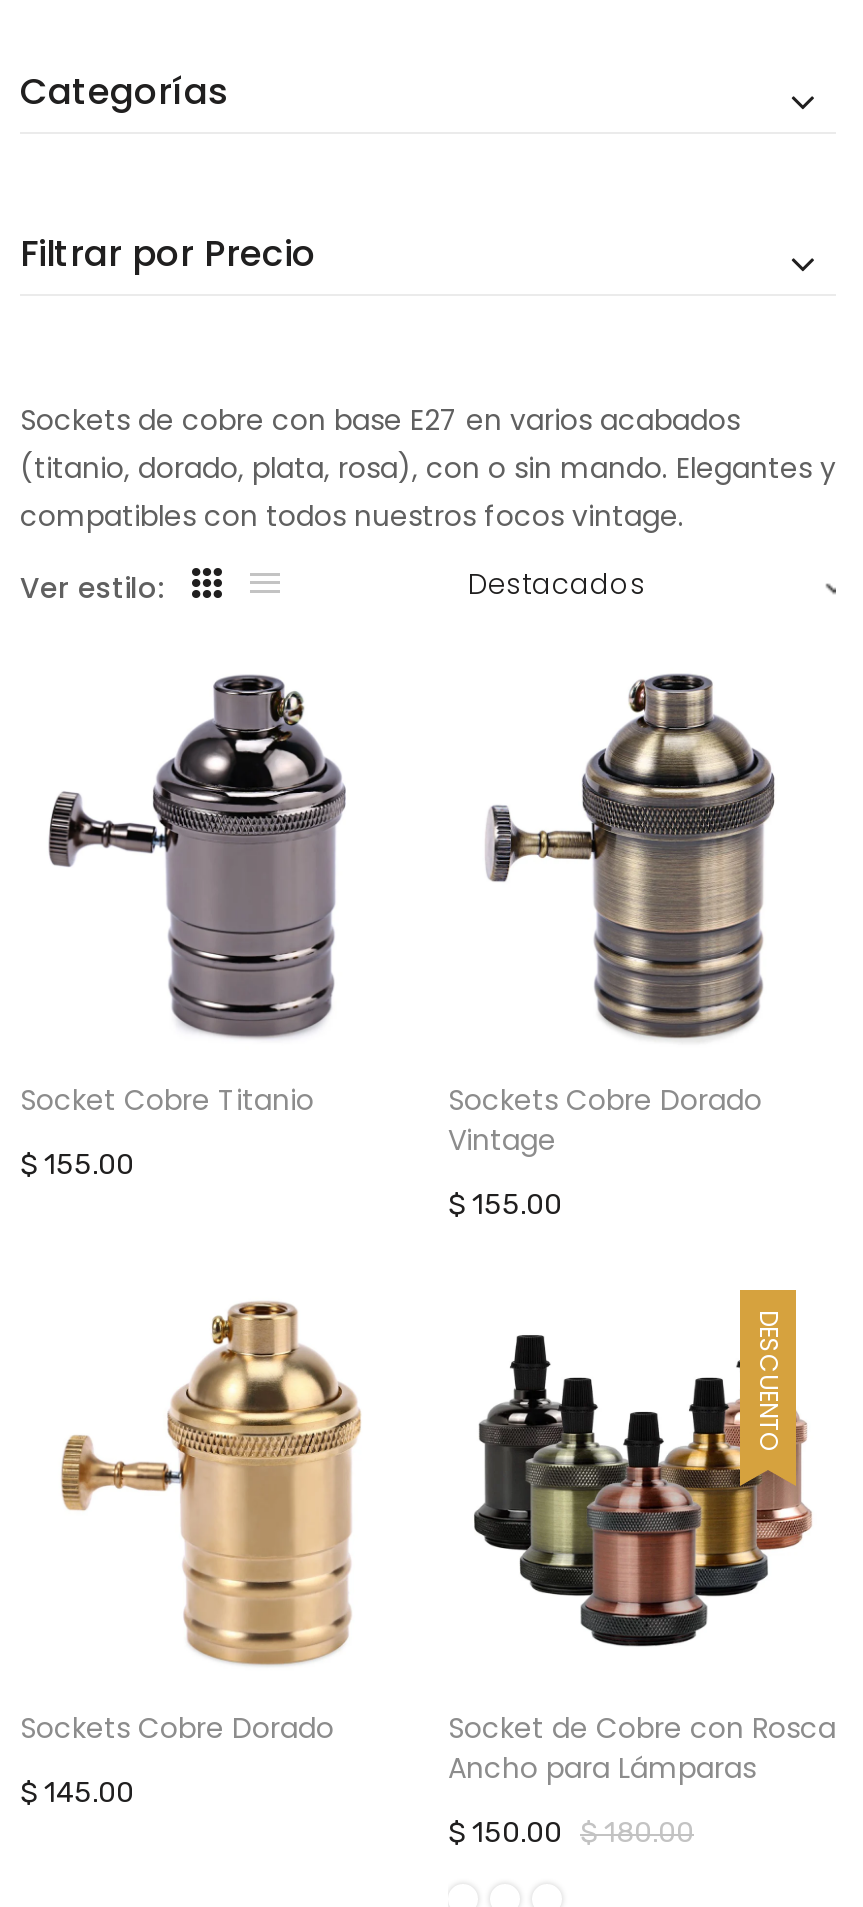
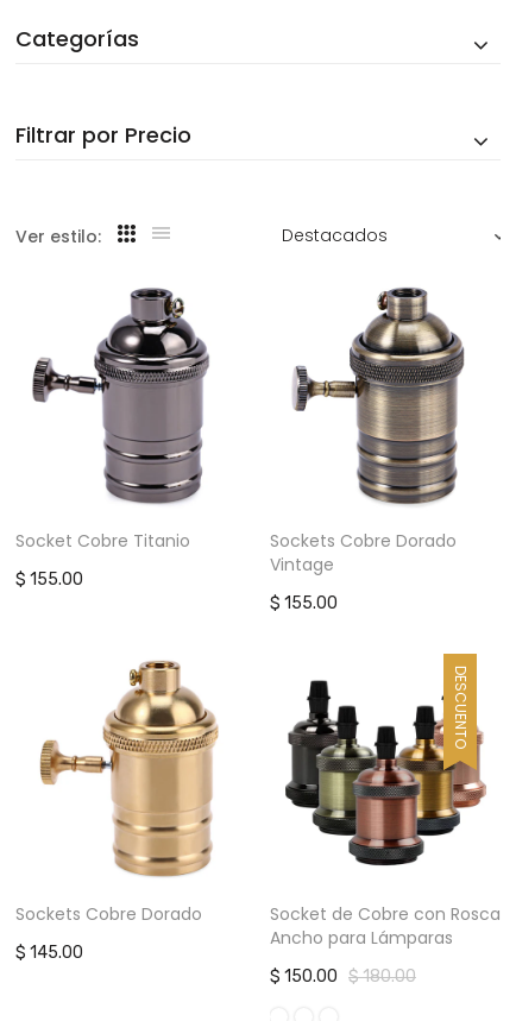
[20,399,836,535] Sockets de cobre con base E27 en varios acabados | (titanio, dorado, plata, rosa), con o sin mando. Elegantes y | compatibles con todos nuestros focos vintage. -> none

